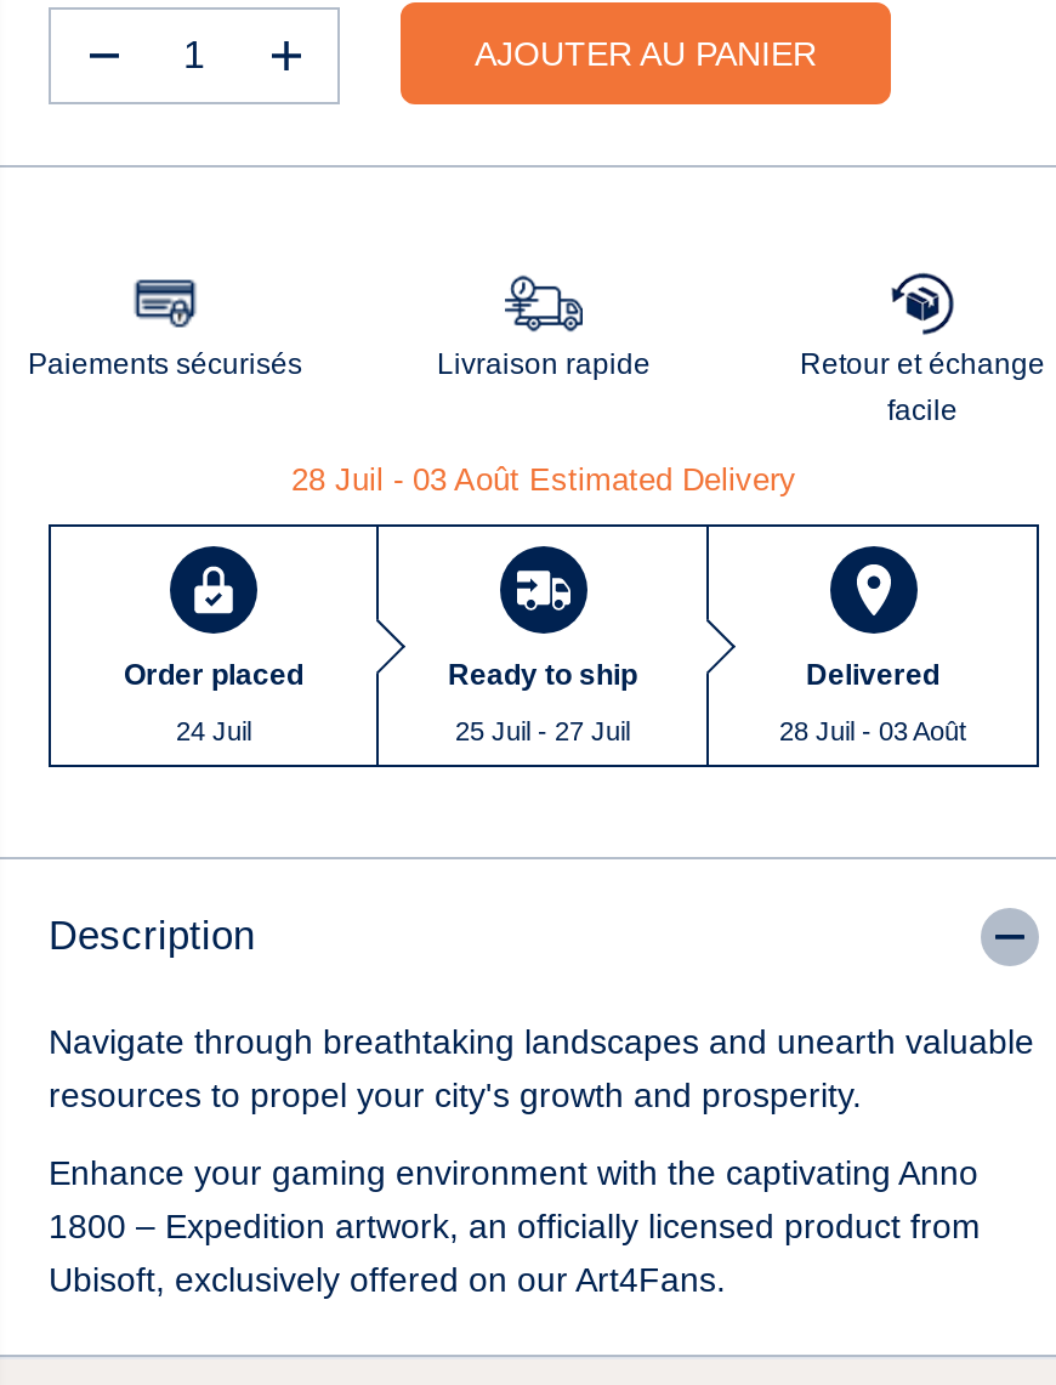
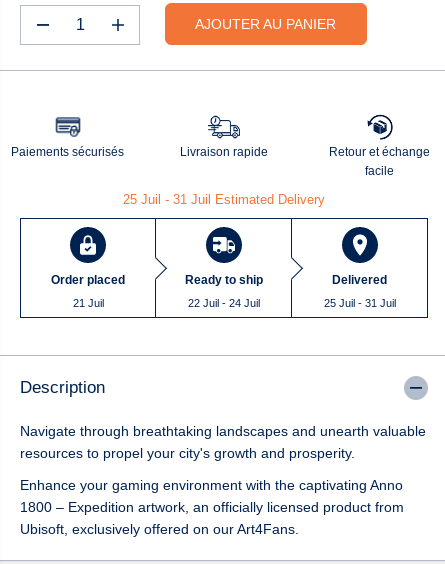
[291,462,796,499] 28 Juil - 03 Août Estimated Delivery -> [123,192,325,207] 25 Juil - 31 Juil Estimated Delivery
[176,717,251,746] 24 Juil -> [72,297,103,309] 21 Juil
[455,717,630,746] 25 Juil - 27 Juil -> [187,297,259,309] 22 Juil - 24 Juil
[779,717,966,746] 28 Juil - 03 Août -> [323,297,395,309] 25 Juil - 31 Juil

